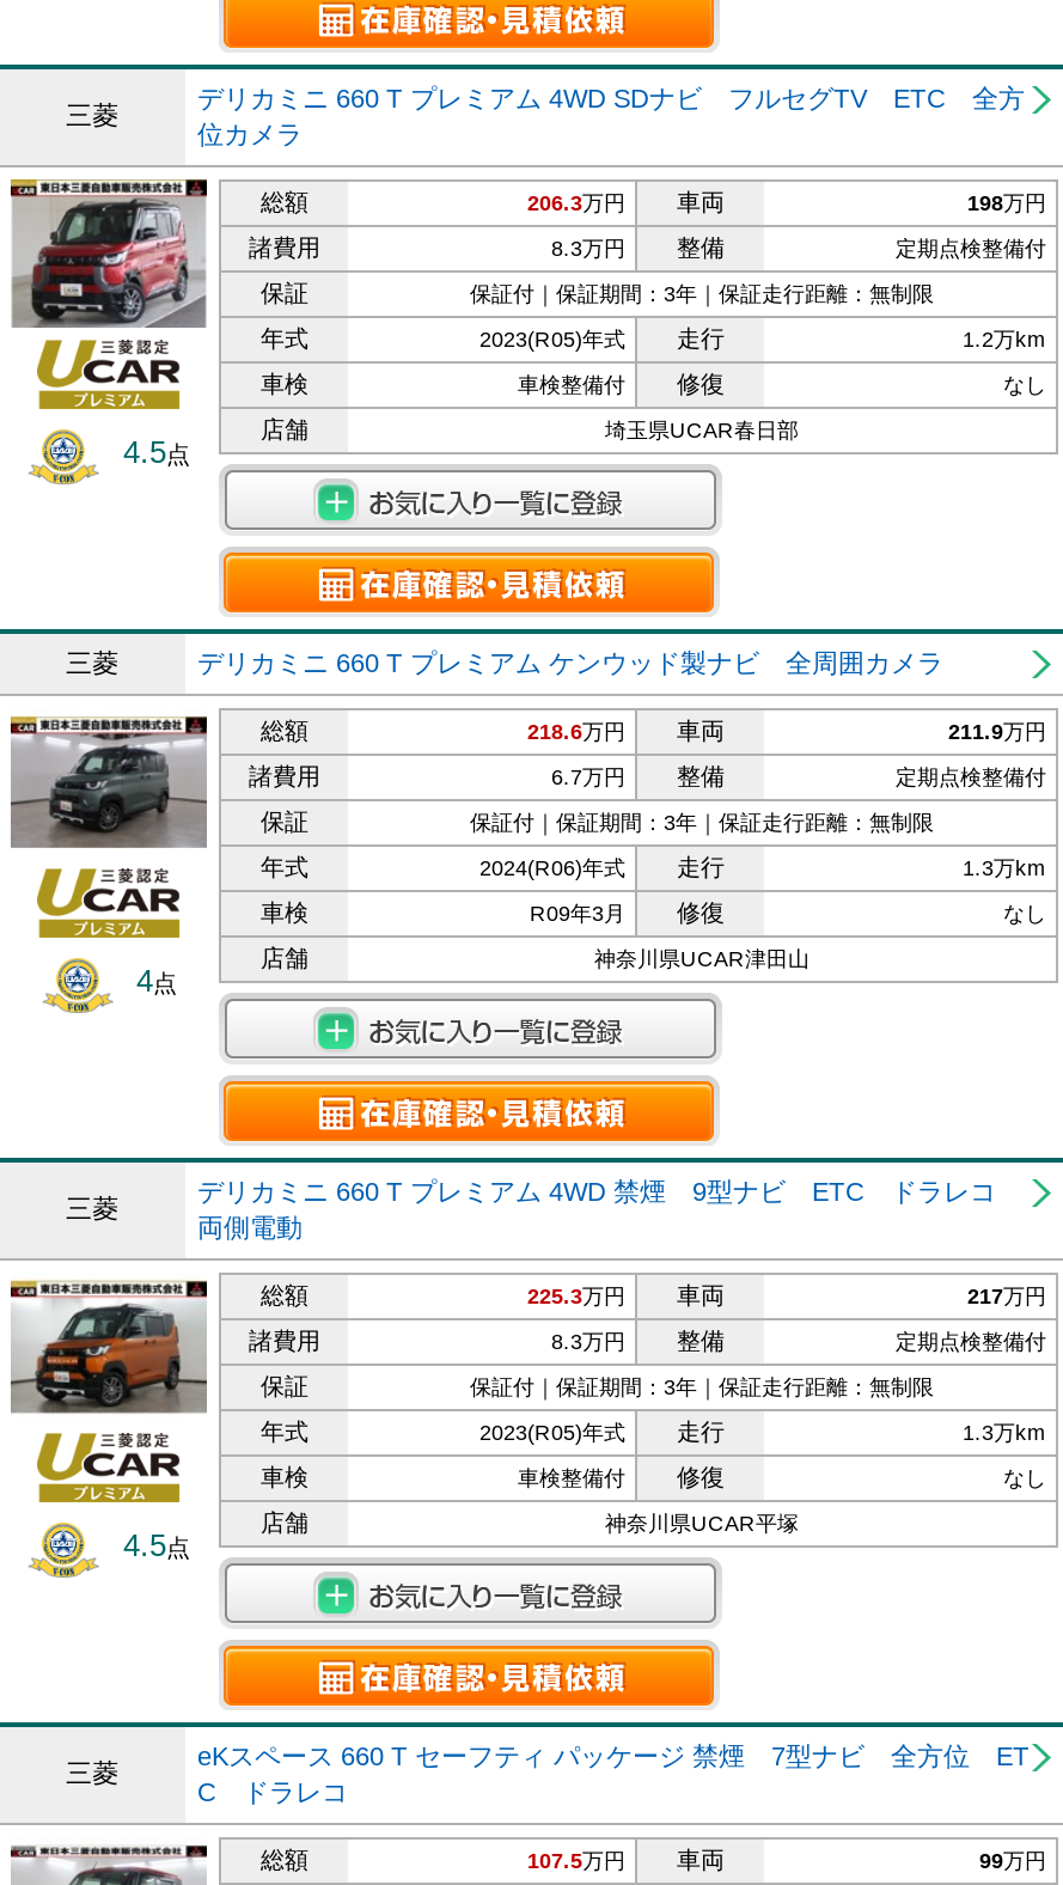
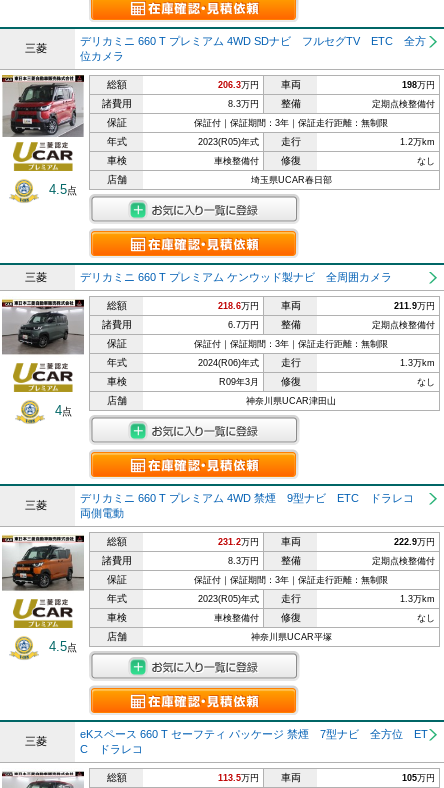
[527,1285,625,1308] 225.3万円 -> [218,537,259,547] 231.2万円
[967,1285,1046,1308] 217万円 -> [394,537,435,547] 222.9万円
[527,1849,625,1873] 107.5万円 -> [218,773,259,783] 113.5万円
[979,1849,1046,1873] 99万円 -> [402,773,435,783] 105万円

